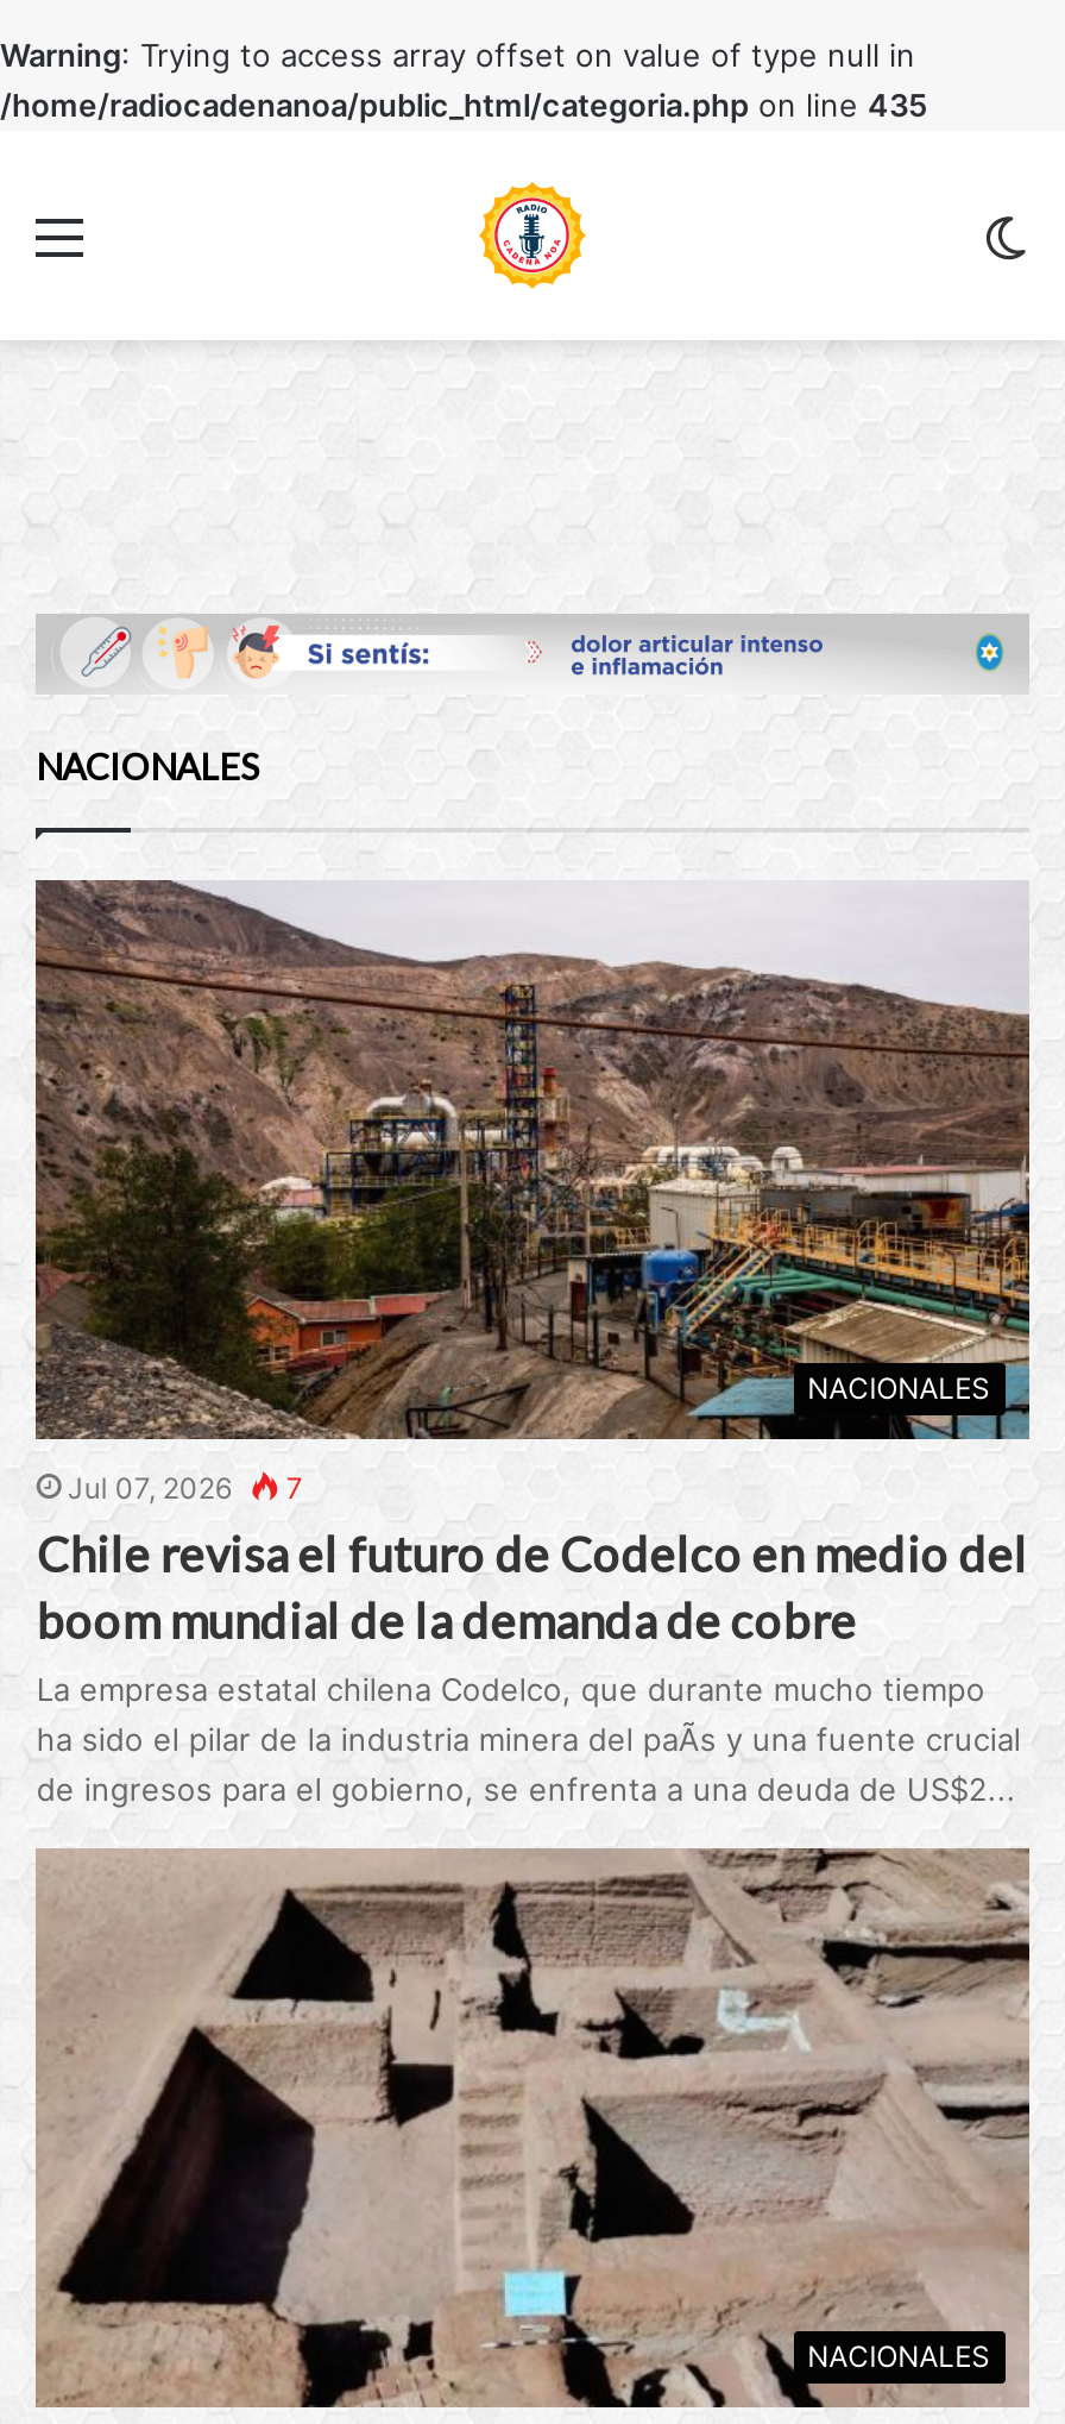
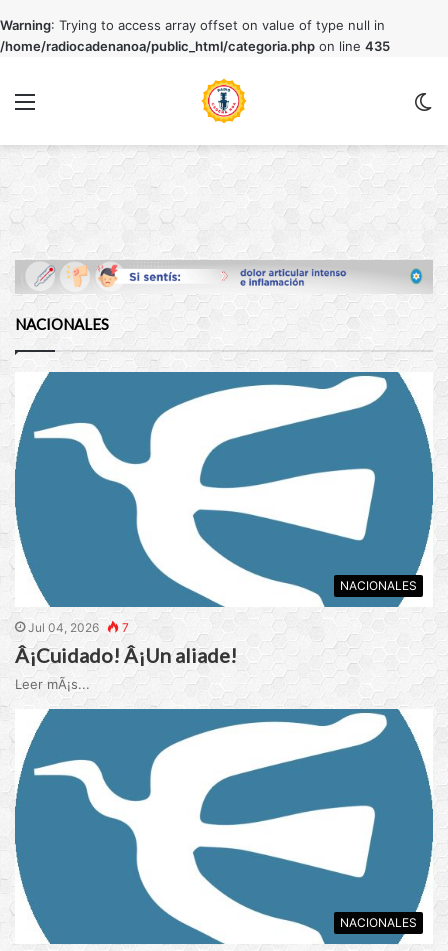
[33,878,1032,1505] [image] | Jul 07, 2026 7 -> [14,371,434,635] [image] | Jul 04, 2026 7
[36,1524,1028,1807] Chile revisa el futuro de Codelco en medio del | boom mundial de la demanda de cobre | La empresa estatal chilena Codelco, que durante mucho tiempo | ha sido el pilar de la industria minera del paÃs y una fuente crucial | de ingresos para el gobierno, se enfrenta a una deuda de US$2... -> [15,643,237,692] Â¡Cuidado! Â¡Un aliade! | Leer mÃ¡s...
[33,1846,1032,2410] [image] -> [14,769,434,945] [image]

